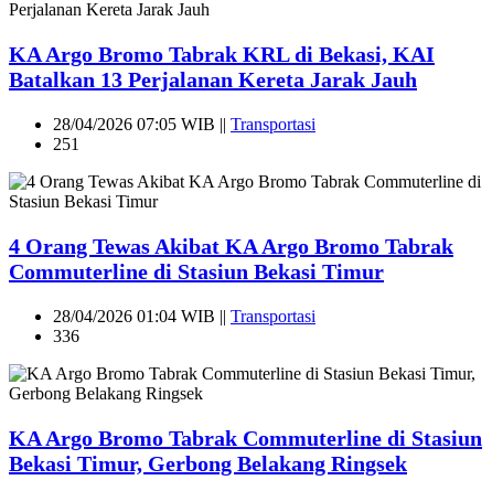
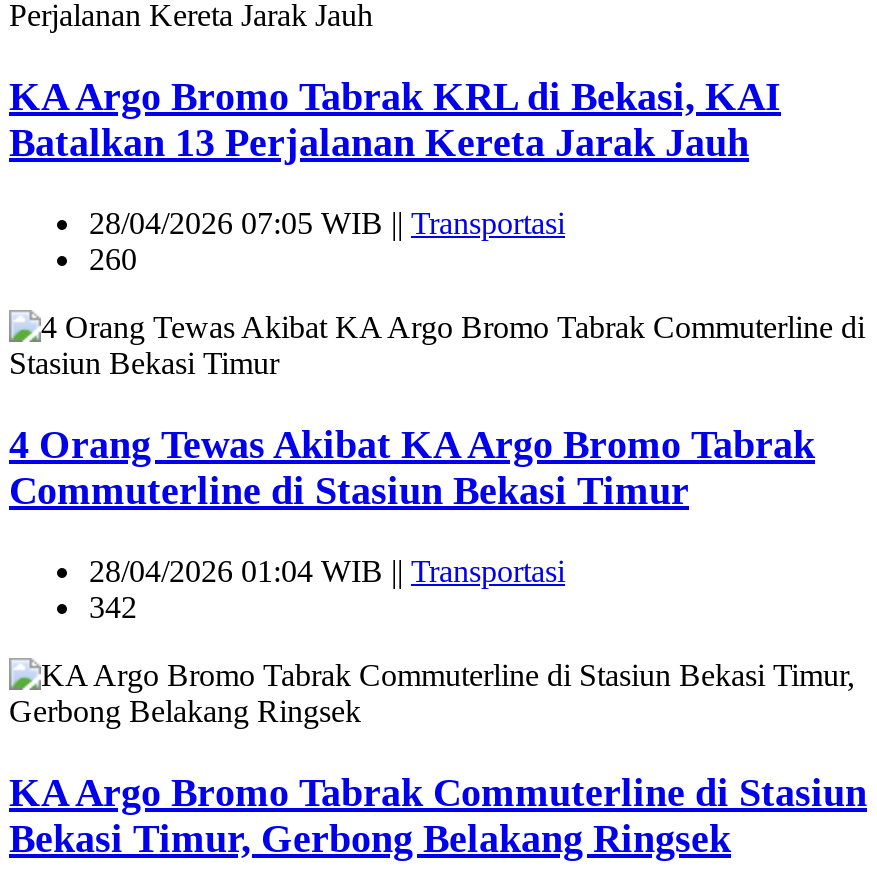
[53,134,79,153] 251 -> [89,241,137,275] 260
[53,326,79,345] 336 -> [89,589,137,623] 342

